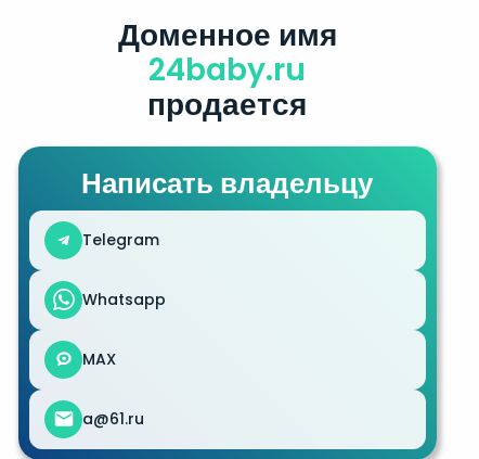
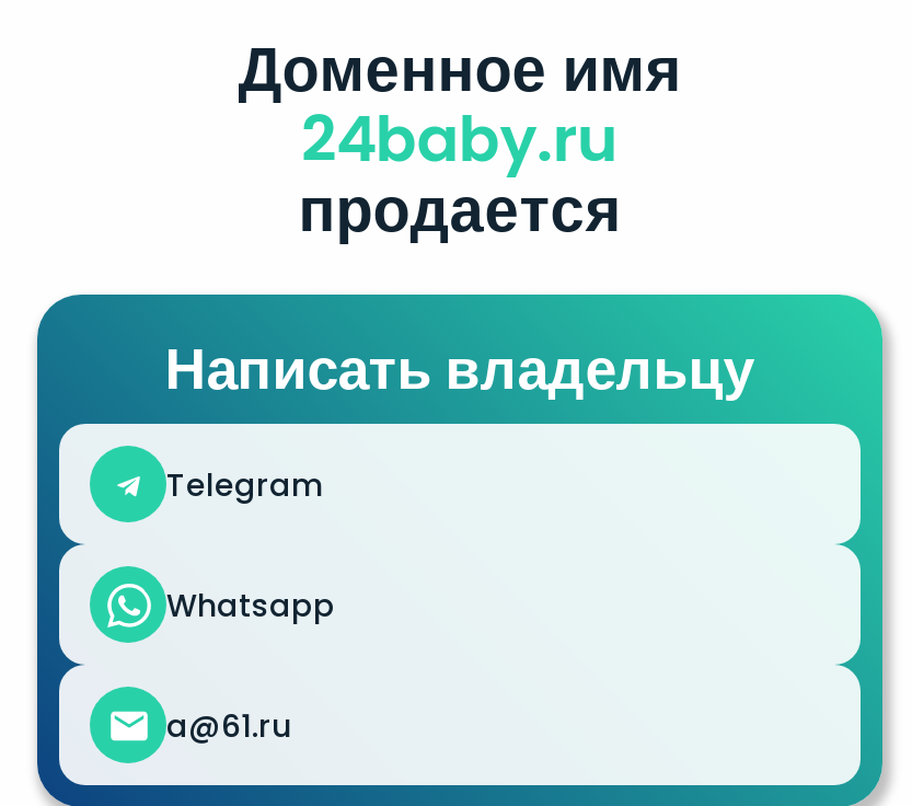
[82,348,116,370] MAX -> none

